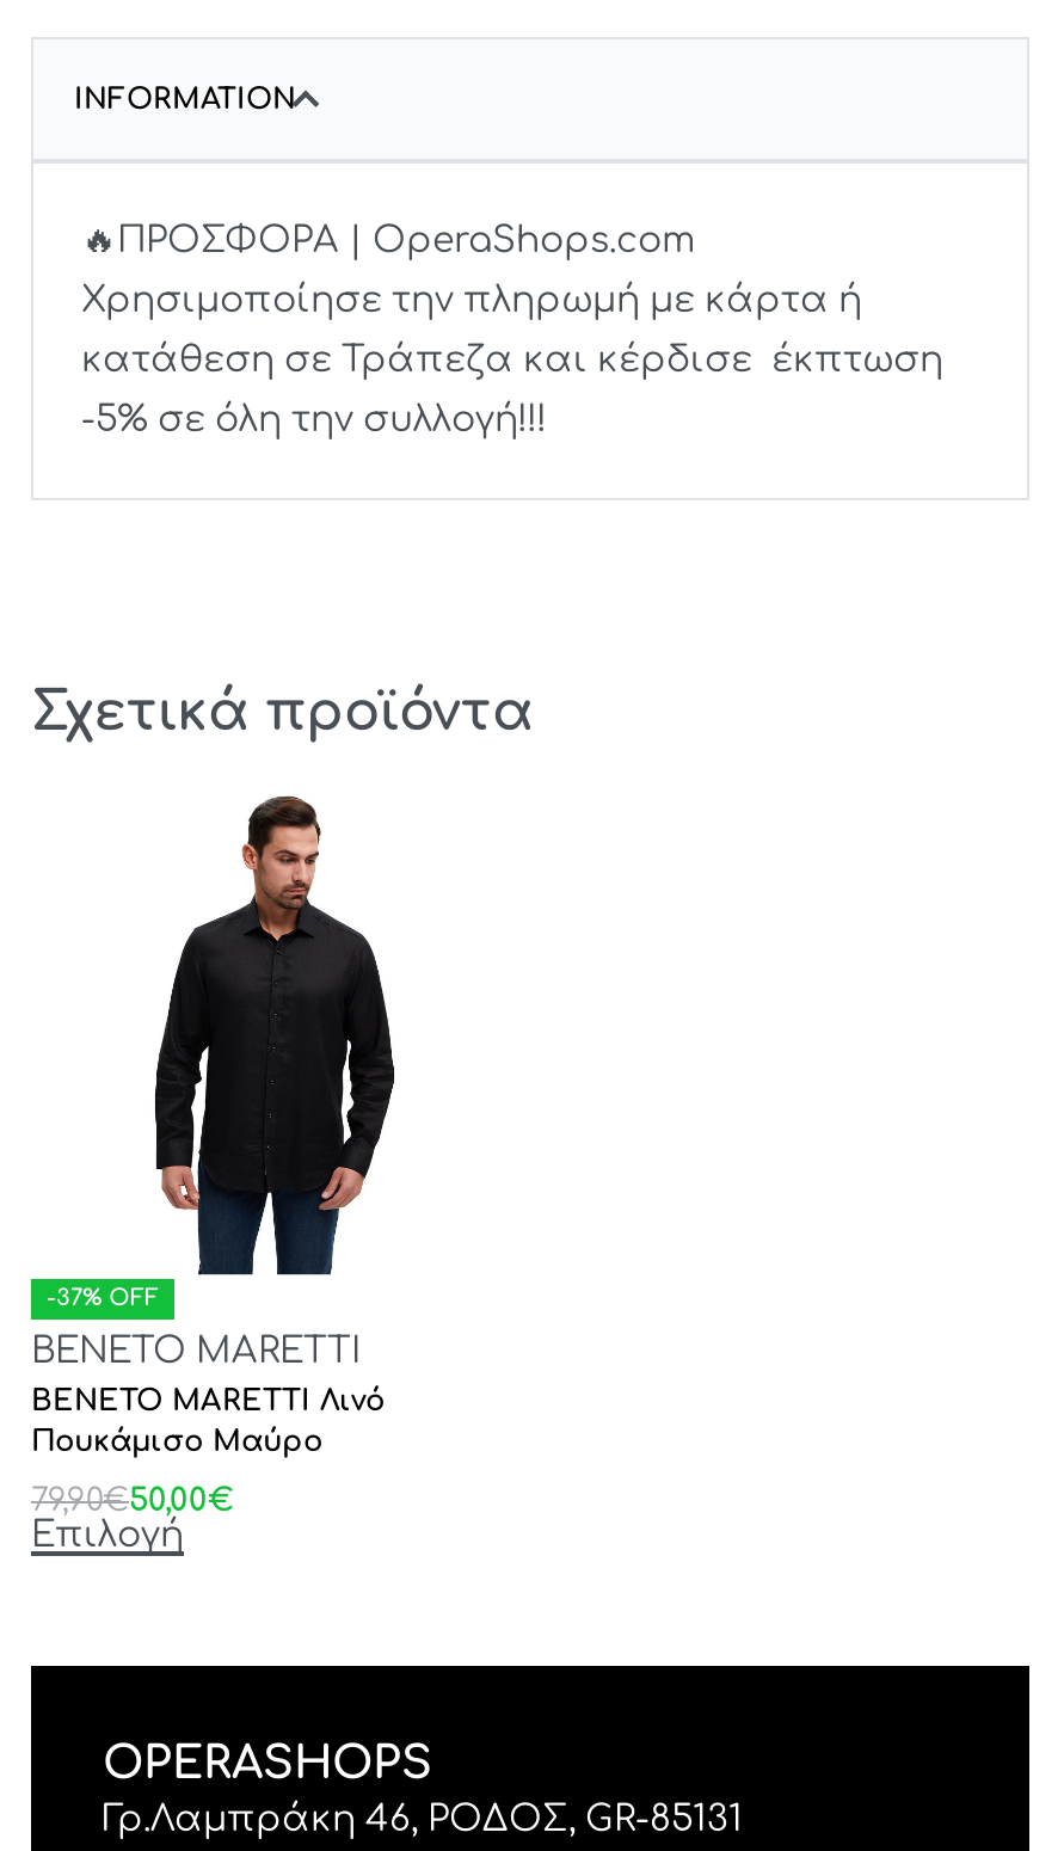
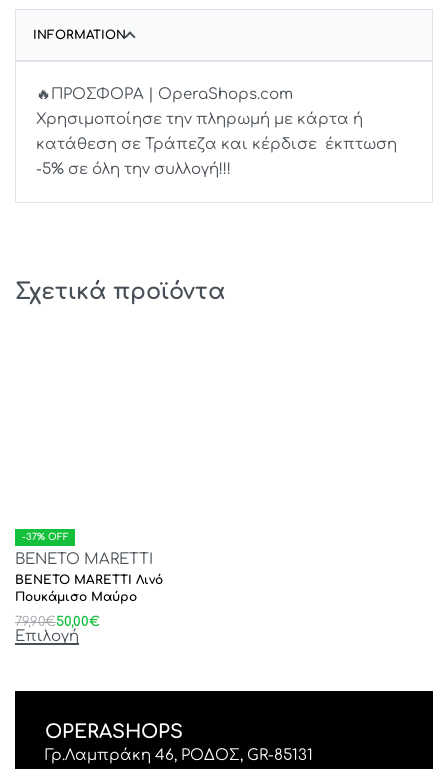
[153,794,396,1277] [image] -> none

